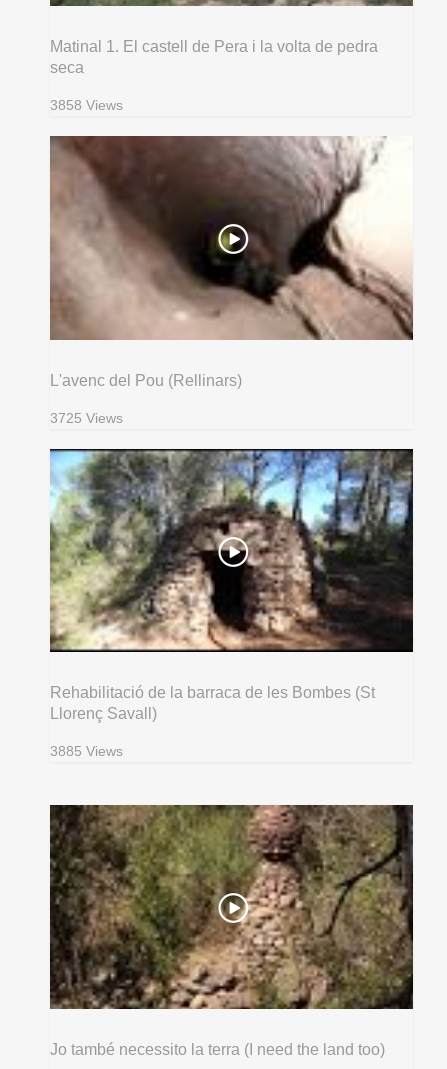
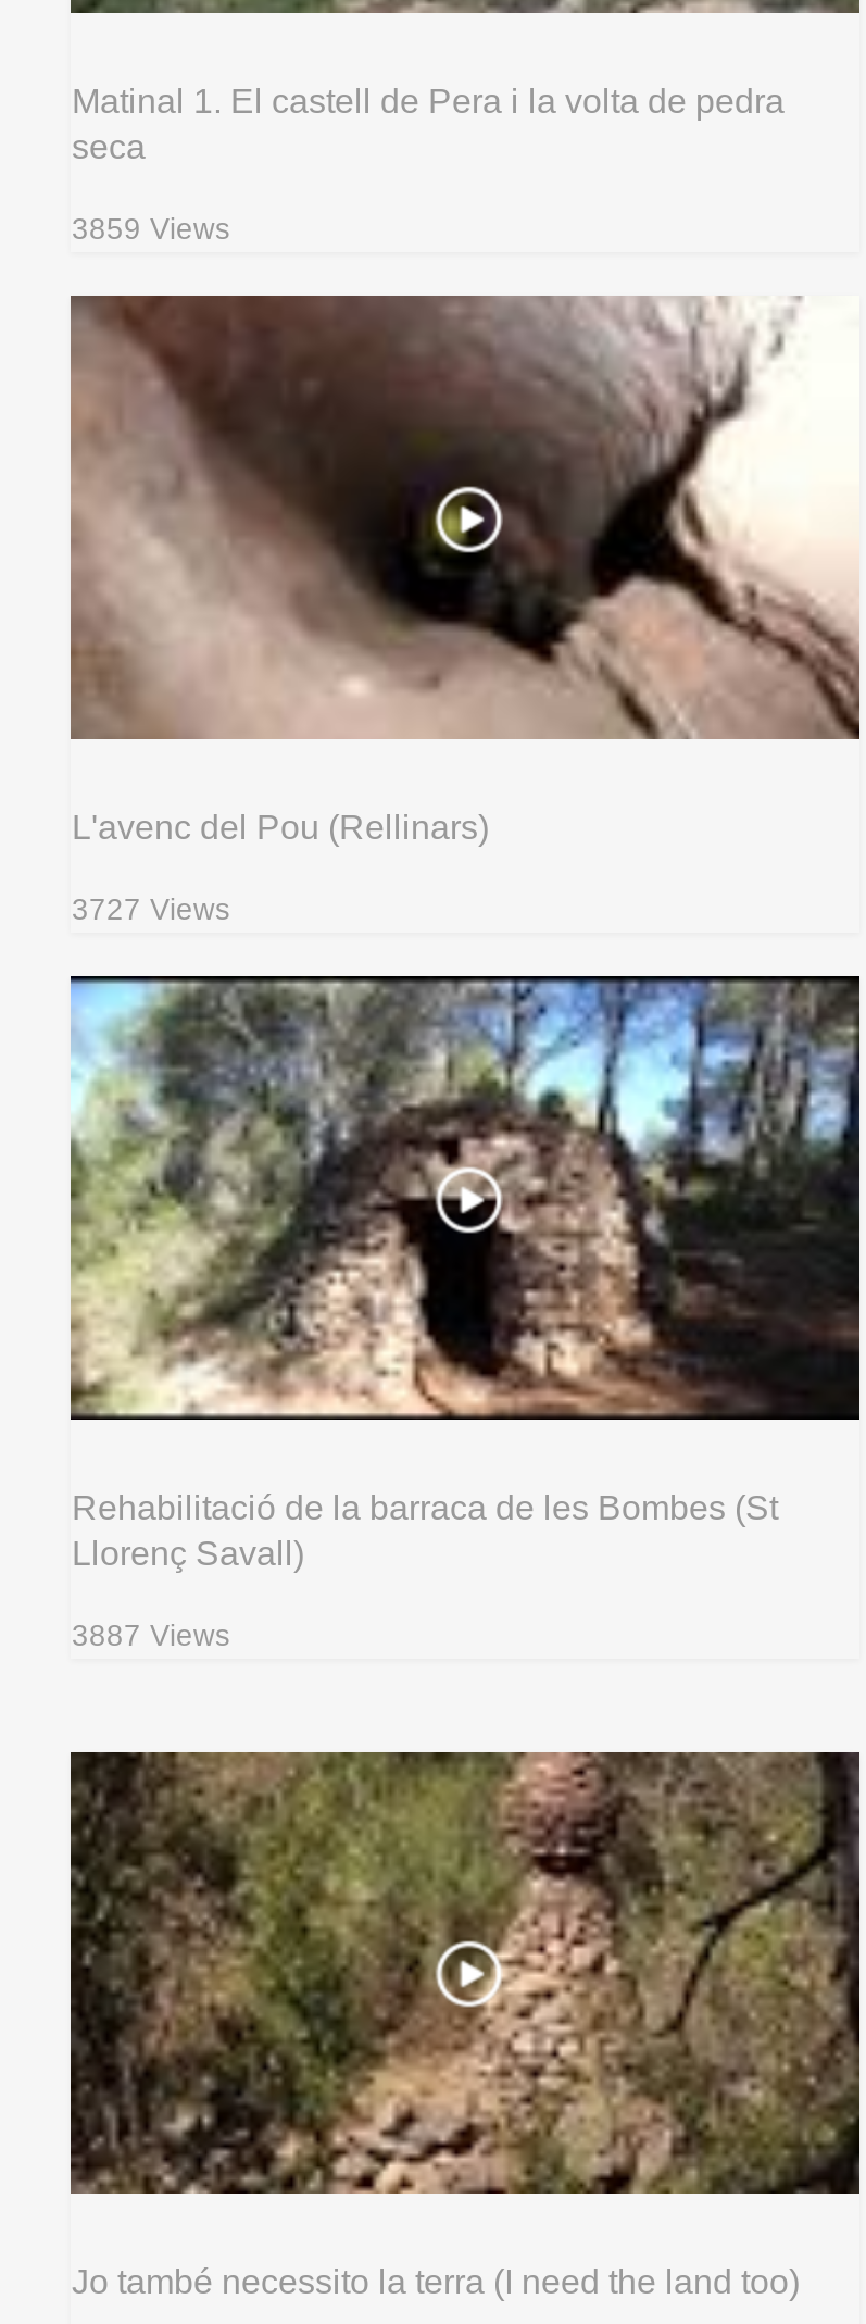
[50,98,123,113] 3858 Views -> [72,213,230,246] 3859 Views
[50,411,123,426] 3725 Views -> [72,893,230,926] 3727 Views
[50,744,123,759] 3885 Views -> [72,1618,230,1651] 3887 Views

